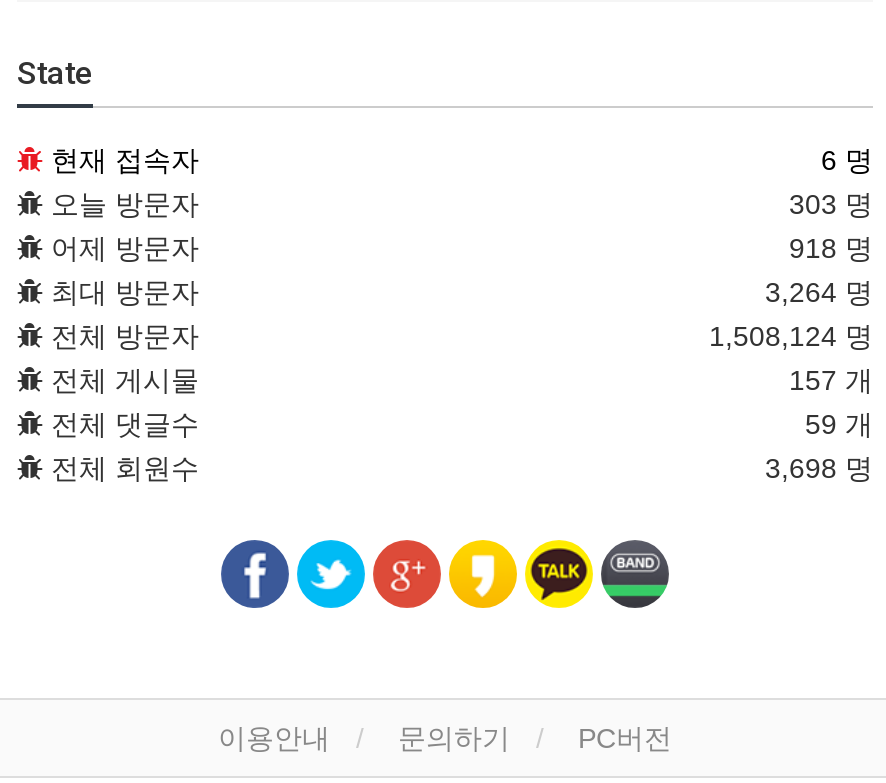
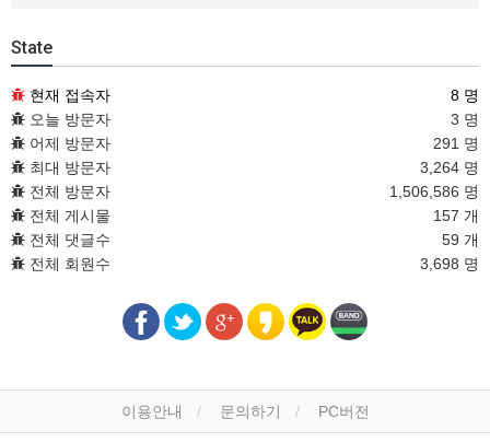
[821,143,873,175] 6 명 -> [451,86,479,104] 8 명
[789,187,873,219] 303 명 -> [451,110,479,128] 3 명
[789,231,873,263] 918 명 -> [433,134,479,152] 291 명
[709,319,873,351] 1,508,124 명 -> [389,182,479,200] 1,506,586 명

